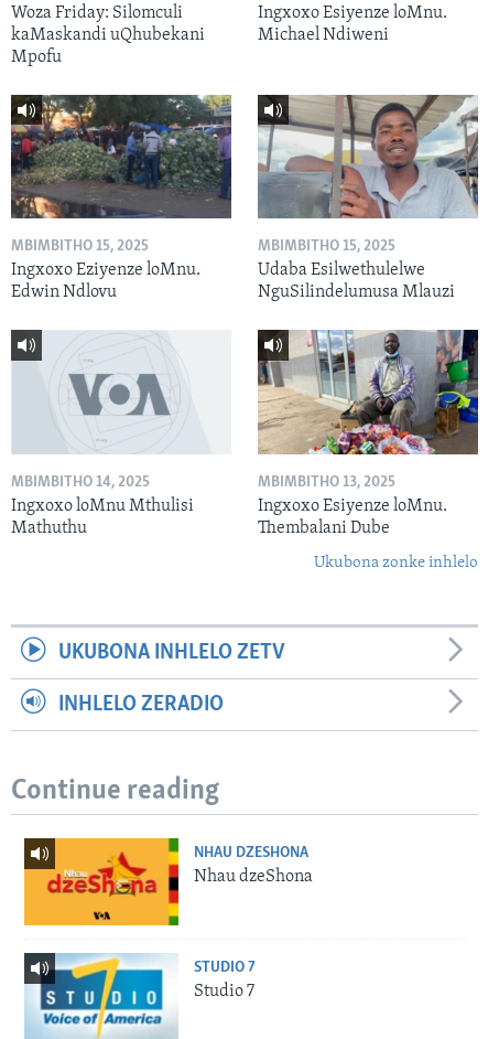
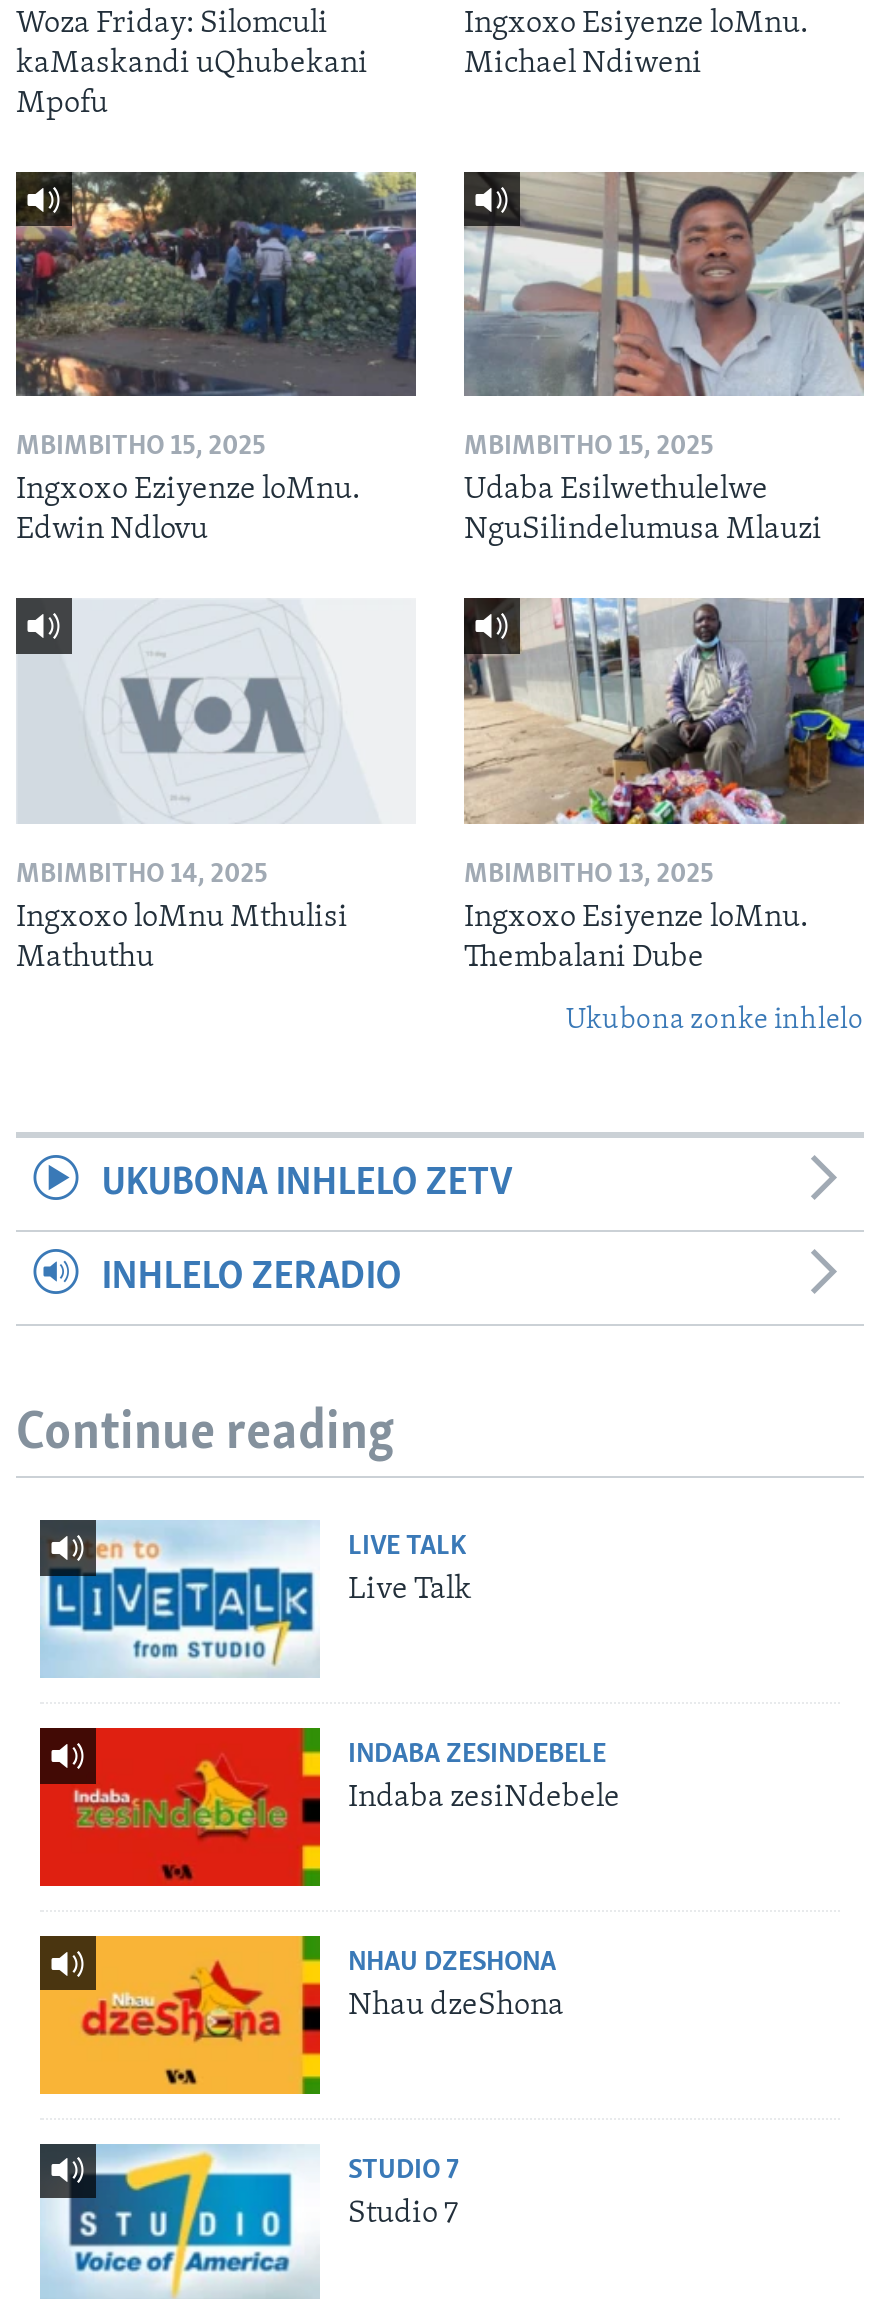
none -> [38,1726,620,1890] [image] | INDABA ZESINDEBELE | Indaba zesiNdebele
none -> [40,1518,472,1680] [image] | LIVE TALK | Live Talk

